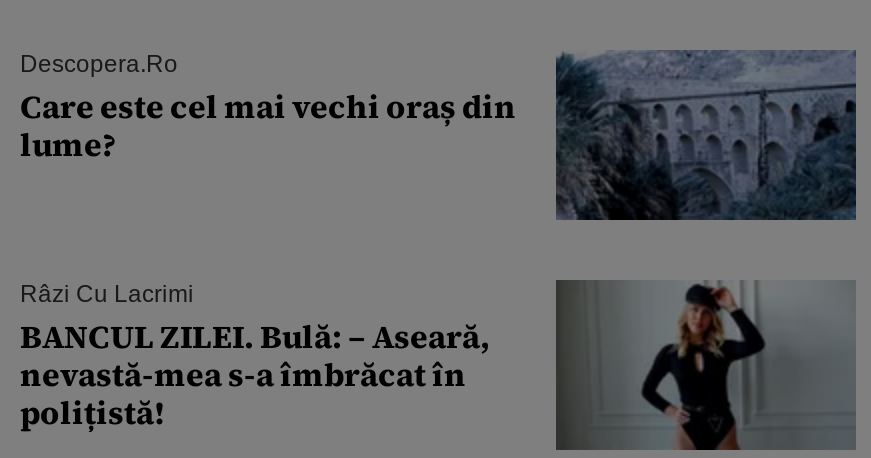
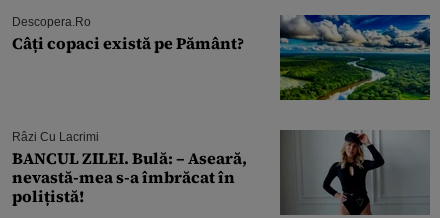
[20,50,858,222] [image] | Care este cel mai vechi oraș din | lume? -> [12,14,431,101] [image] | Câți copaci există pe Pământ?

